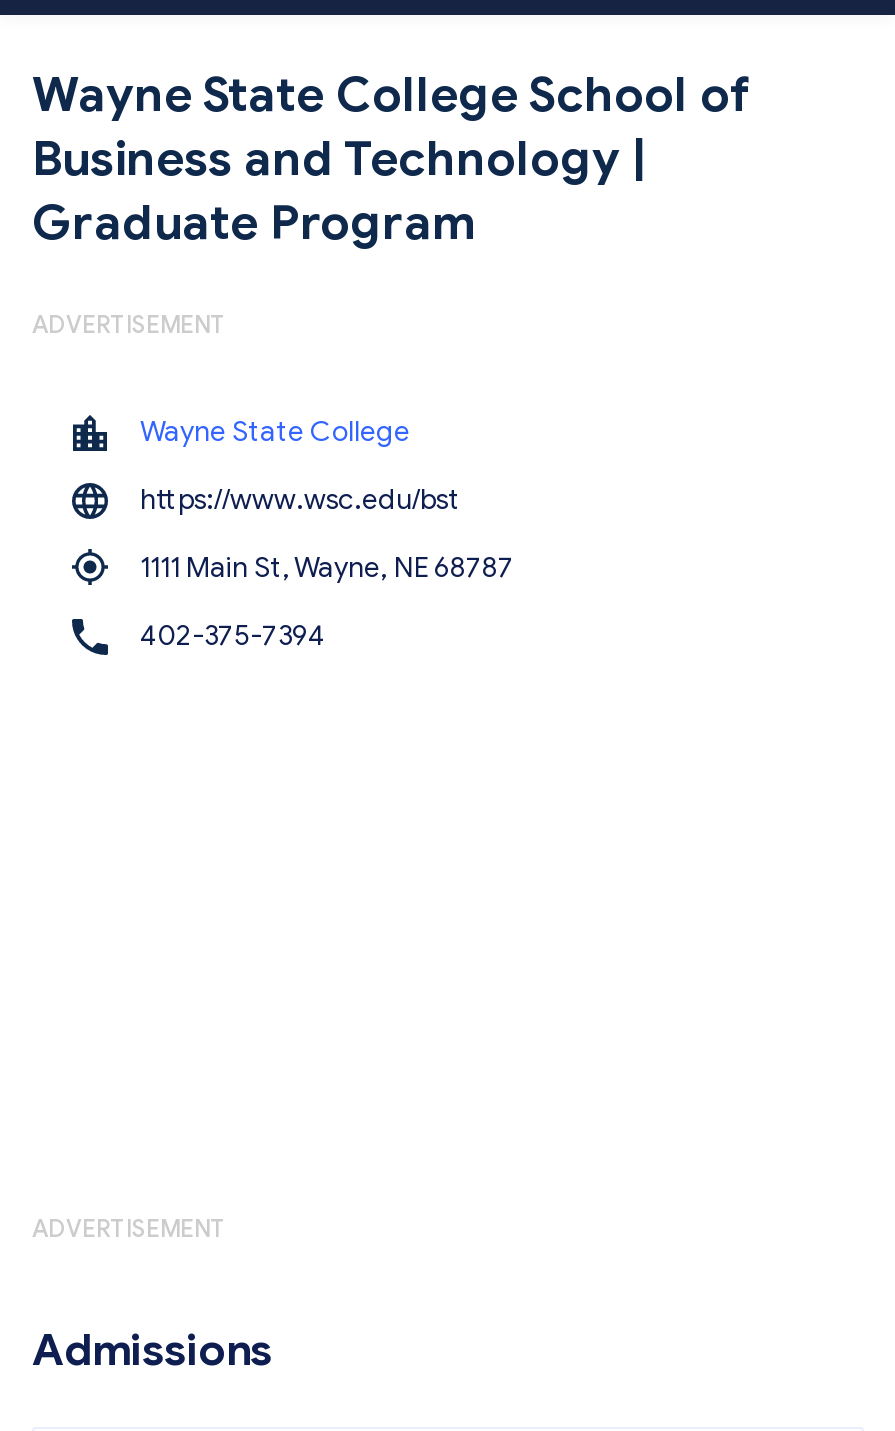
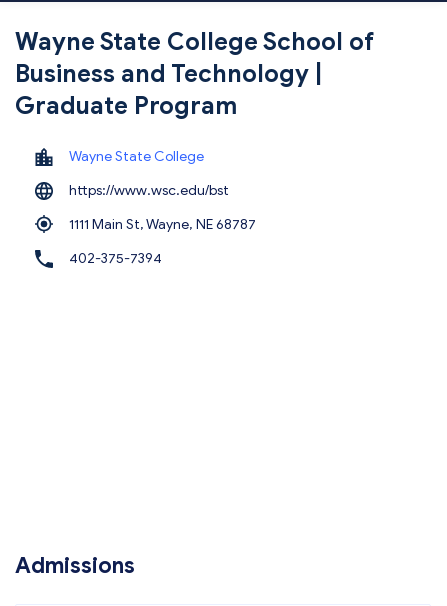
[32,309,226,339] ADVERTISEMENT -> none
[32,1213,226,1243] ADVERTISEMENT -> none

